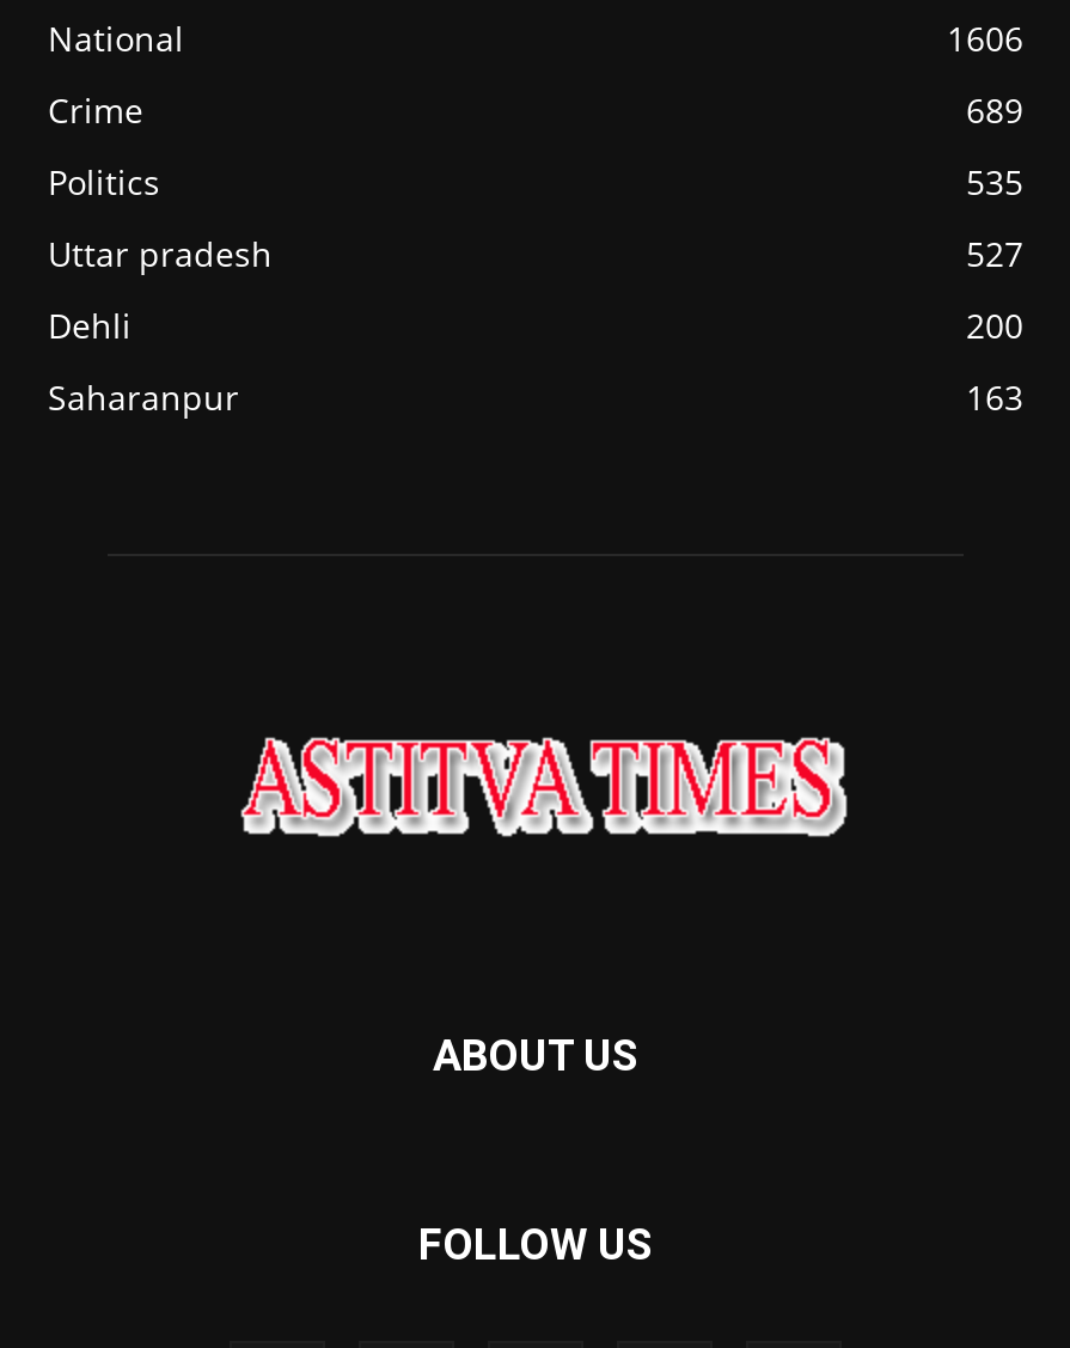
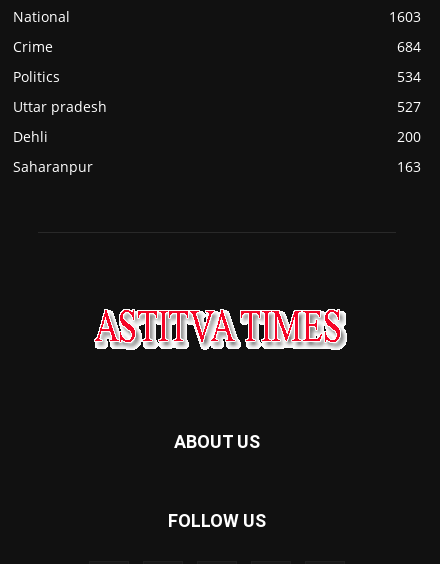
[947,16,1023,61] 1606 -> [389,7,421,26] 1603
[966,87,1023,133] 689 -> [397,37,421,56] 684
[966,159,1023,205] 535 -> [397,67,421,86] 534

